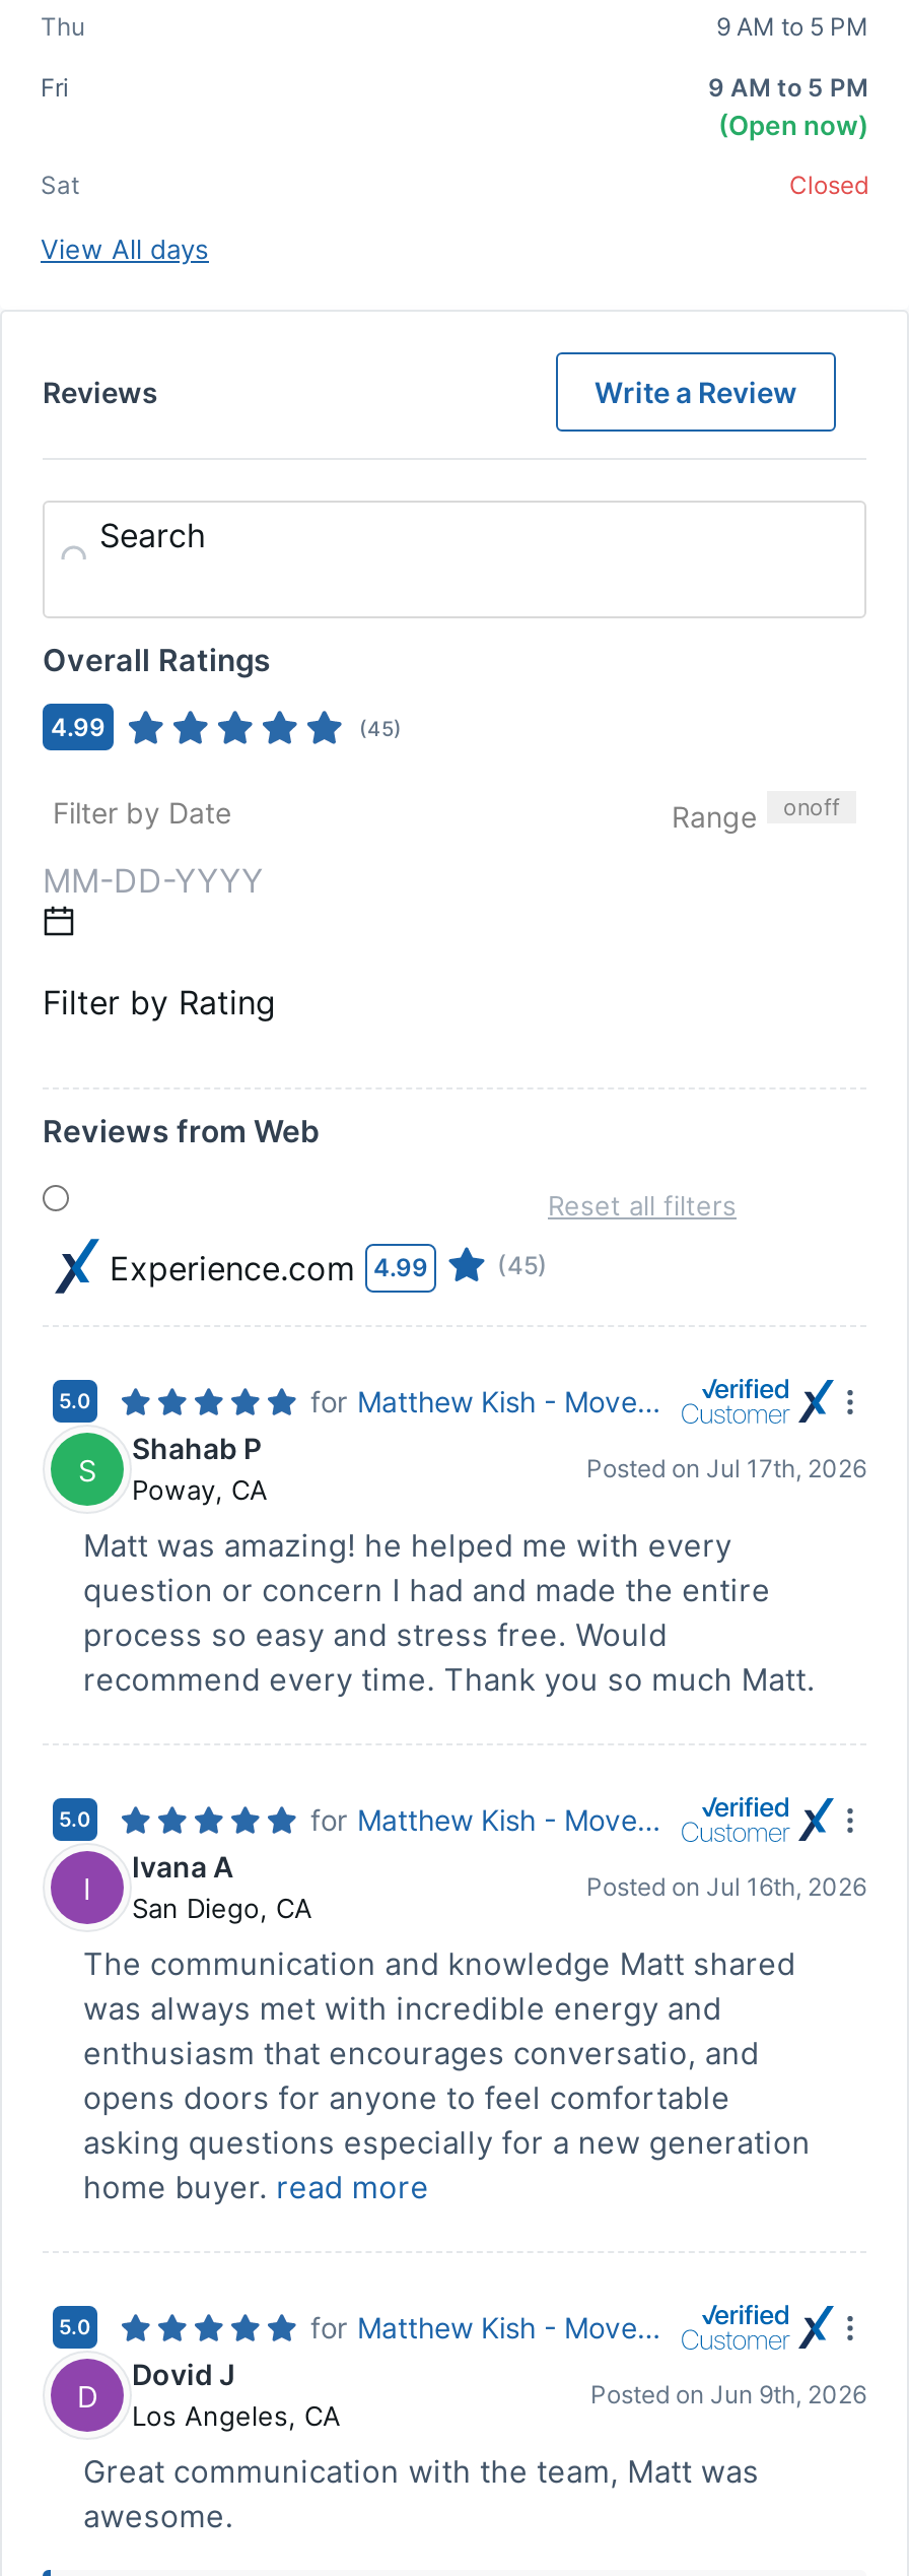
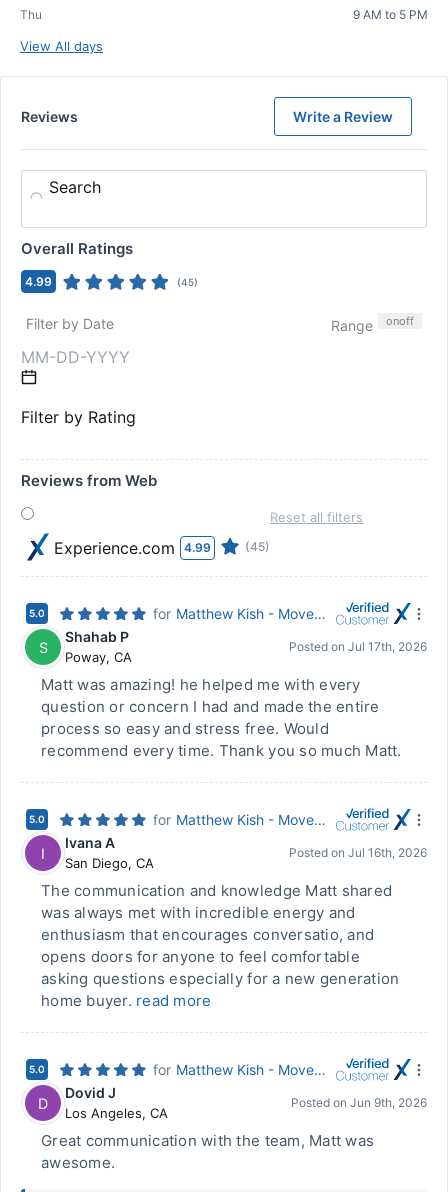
[41,72,868,200] Fri | 9 AM to 5 PM | (Open now) | Sat | Closed -> none

